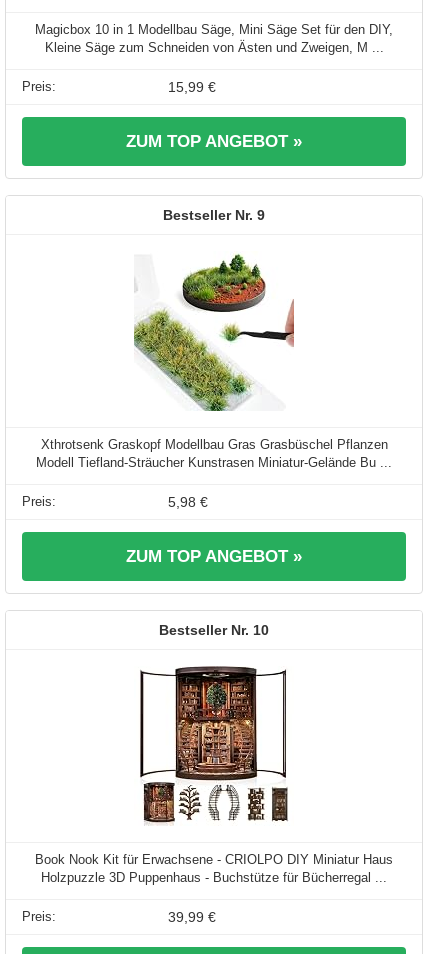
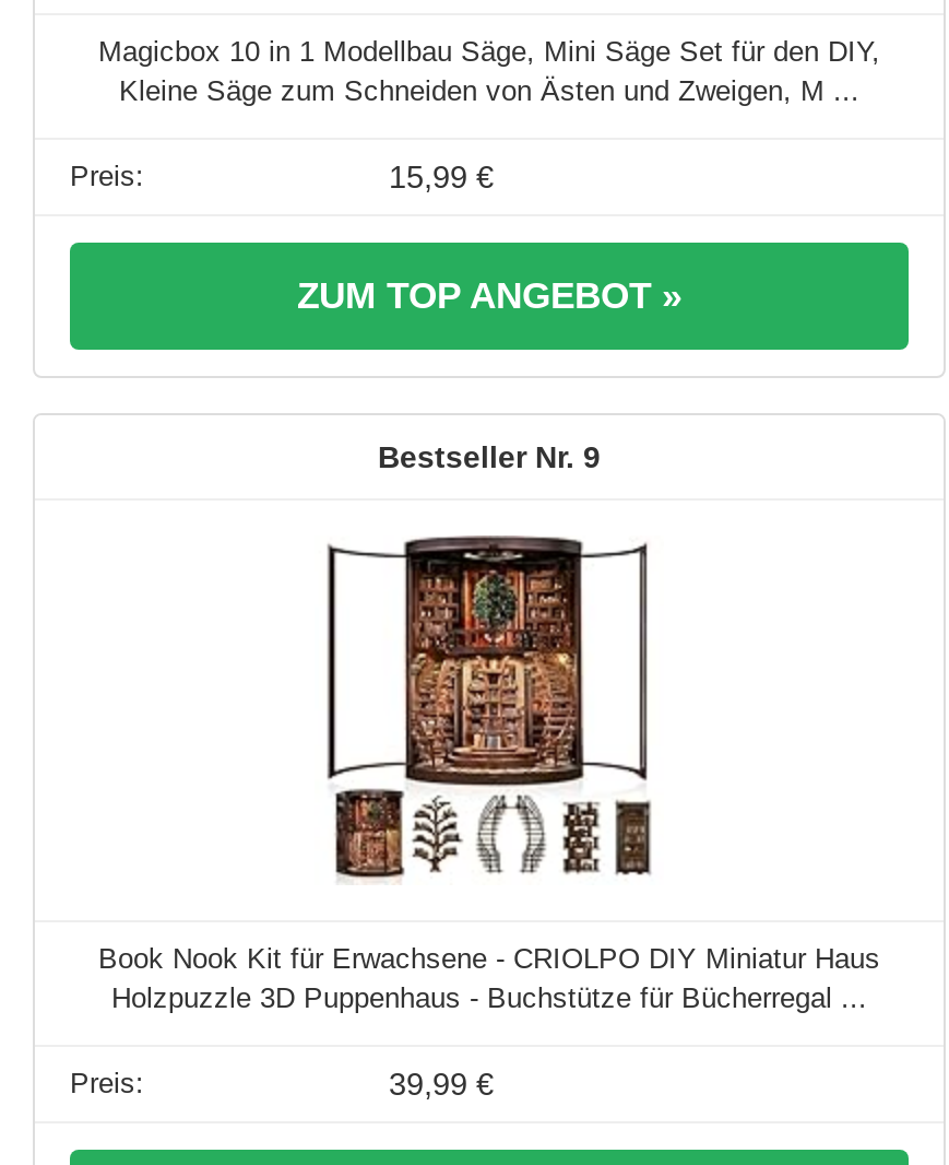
[36,253,392,566] [image] | Xthrotsenk Graskopf Modellbau Gras Grasbüschel Pflanzen | Modell Tiefland-Sträucher Kunstrasen Miniatur-Gelände Bu ... | 5,98 € | ZUM TOP ANGEBOT » -> none
[253,622,269,638] 10 -> none

